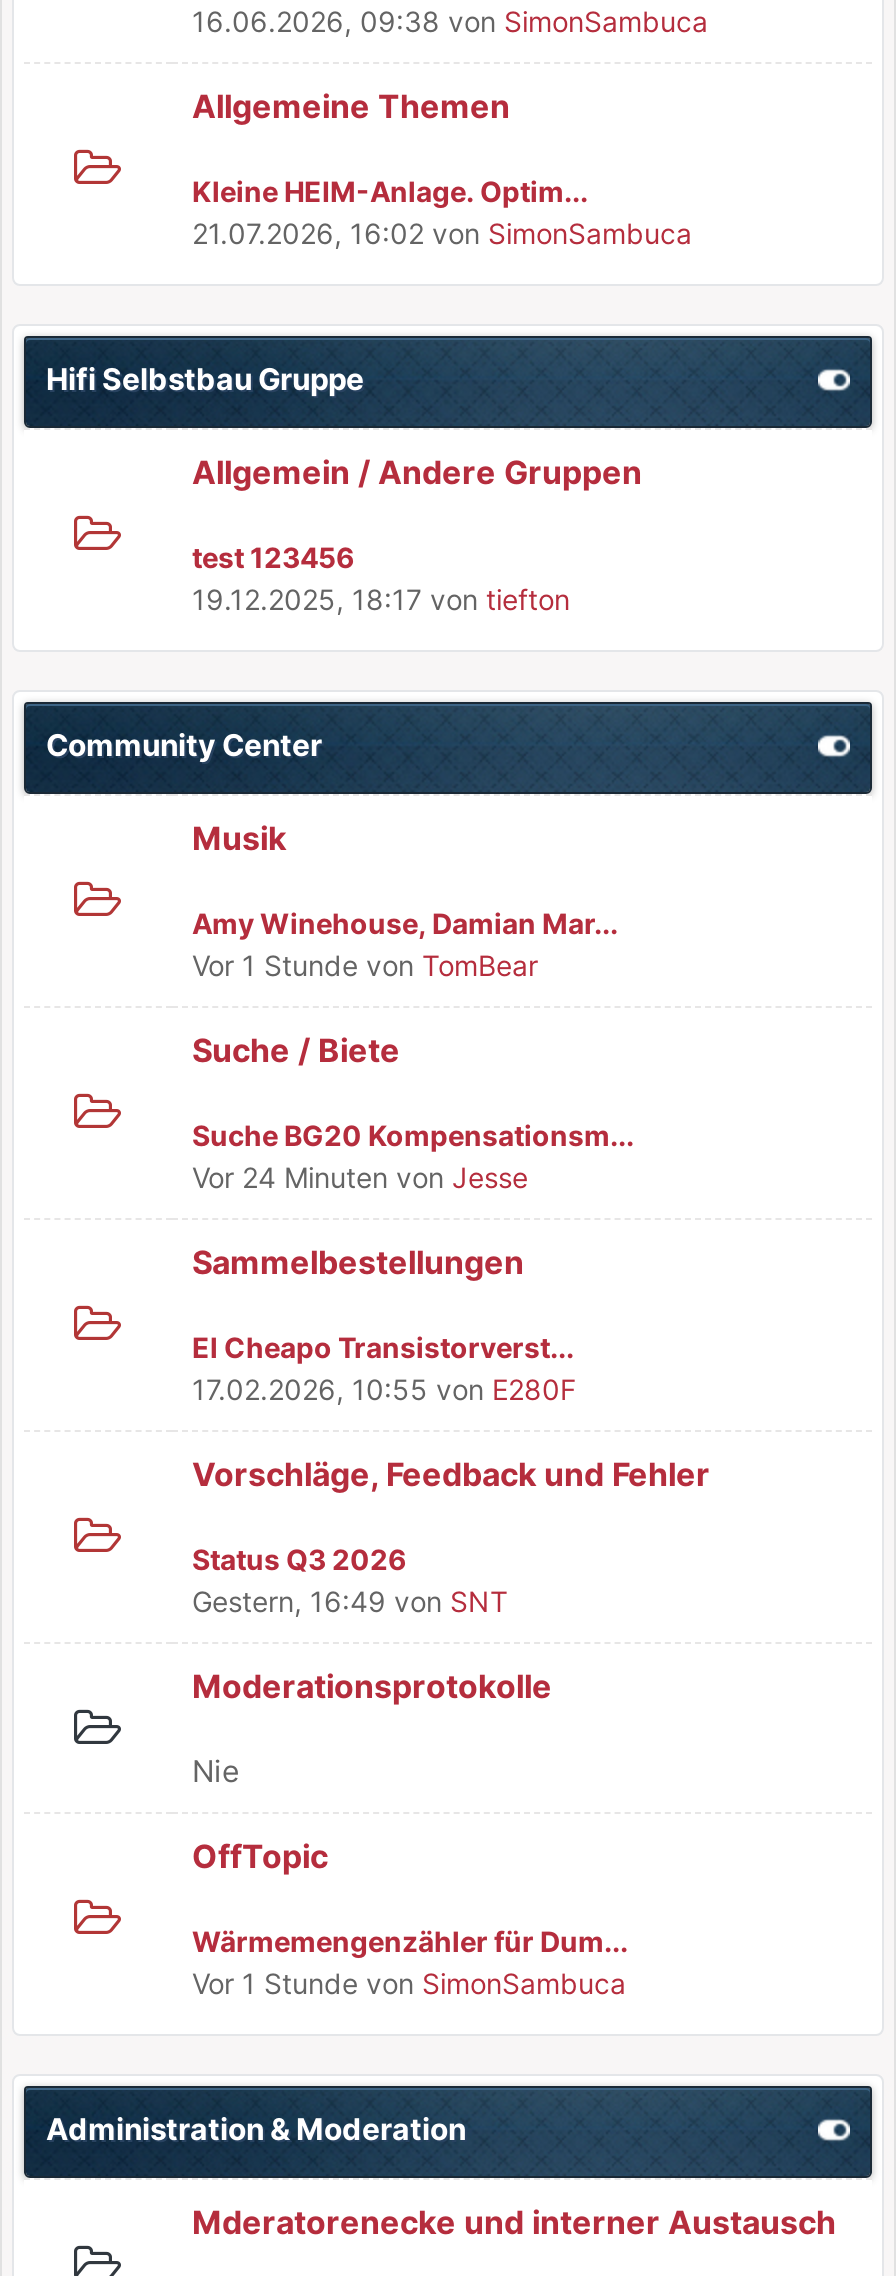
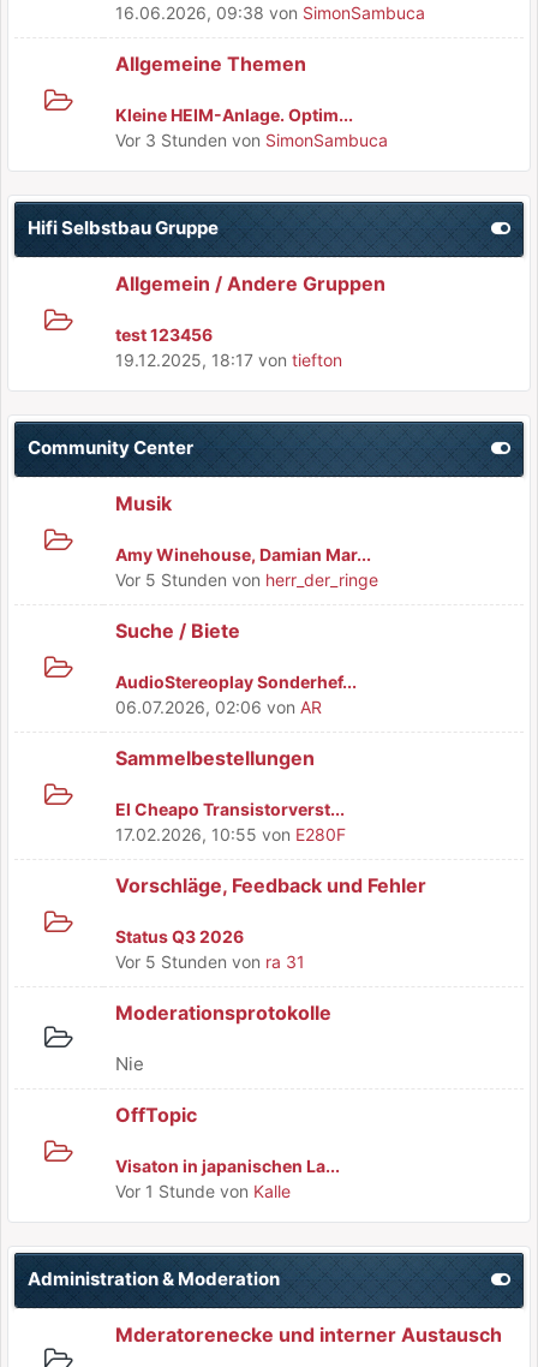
[192,216,692,250] 21.07.2026, 16:02 von SimonSambuca -> [115,130,388,150] Vor 3 Stunden von SimonSambuca
[192,948,538,982] Vor 1 Stunde von TomBear -> [115,569,378,590] Vor 5 Stunden von herr_der_ringe
[192,1118,634,1194] Suche BG20 Kompensationsm... | Vor 24 Minuten von Jesse -> [115,671,357,717] AudioStereoplay Sonderhef... | 06.07.2026, 02:06 von AR
[192,1584,508,1618] Gestern, 16:49 von SNT -> [115,951,305,972] Vor 5 Stunden von ra 31
[192,1924,628,2000] Wärmemengenzähler für Dum... | Vor 1 Stunde von SimonSambuca -> [115,1156,340,1201] Visaton in japanischen La... | Vor 1 Stunde von Kalle

